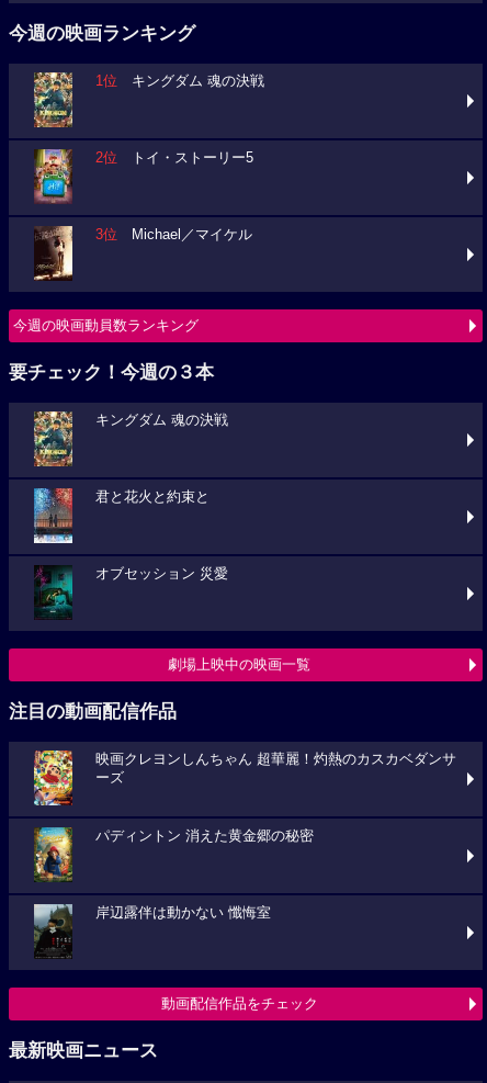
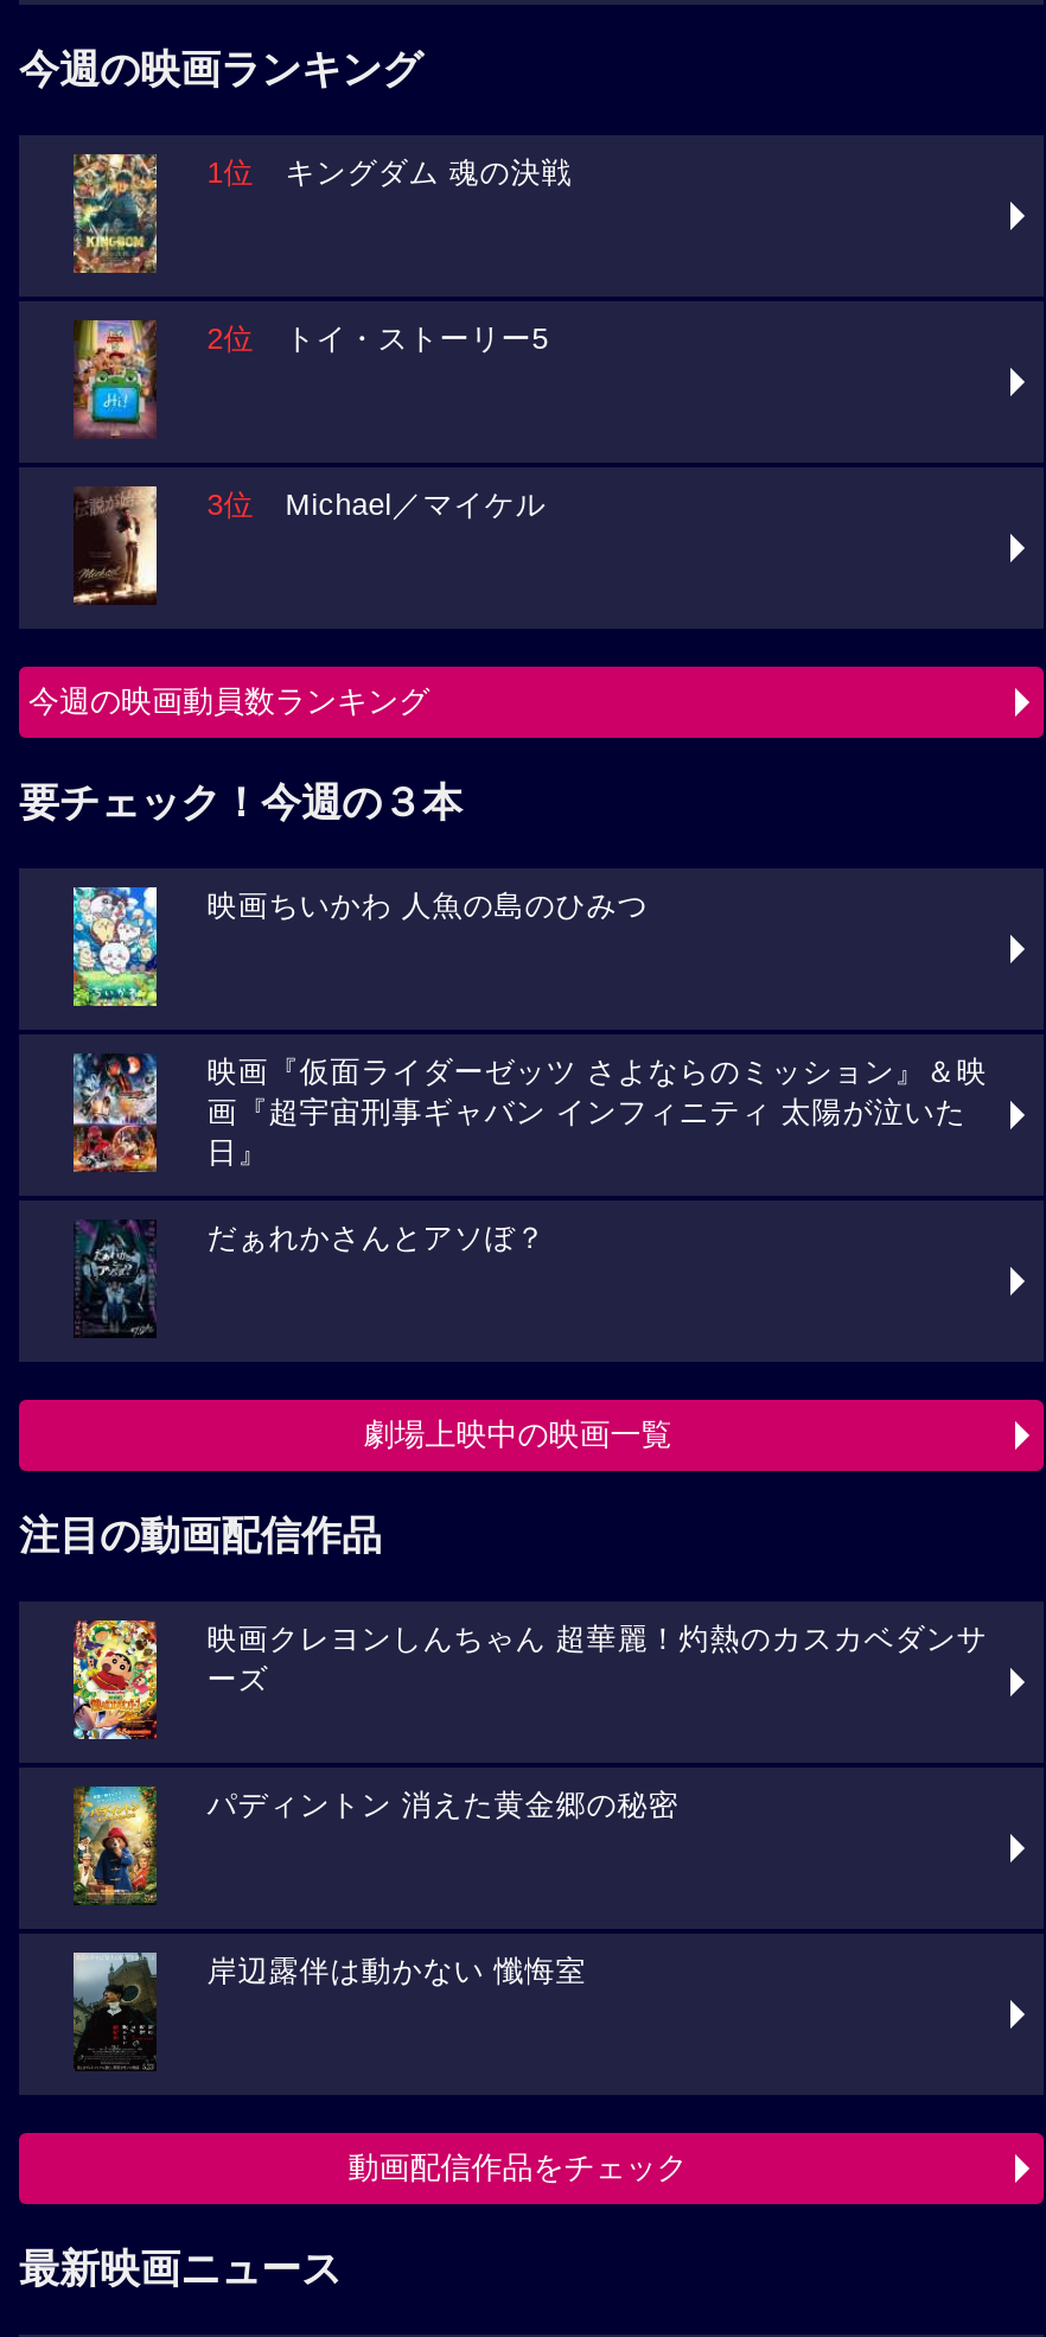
[33,410,228,467] [image] | キングダム 魂の決戦 -> [71,885,648,1008] [image] | 映画ちいかわ 人魚の島のひみつ
[33,487,210,544] [image] | 君と花火と約束と -> [71,1053,987,1172] [image] | 映画『仮面ライダーゼッツ さよならのミッション』＆映 | 画『超宇宙刑事ギャバン インフィニティ 太陽が泣いた | 日』
[34,565,228,617] [image] | オブセッション 災愛 -> [76,1220,546,1333] [image] | だぁれかさんとアソぼ？

